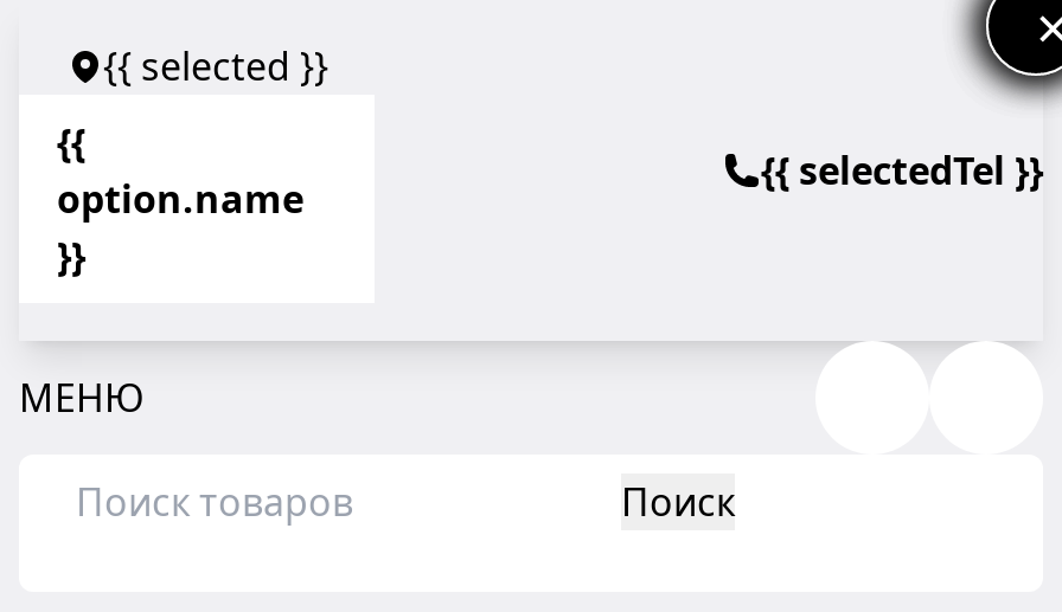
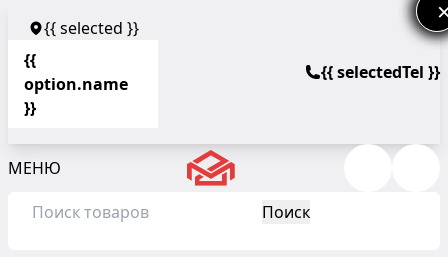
none -> [186,150,236,187] [image]

